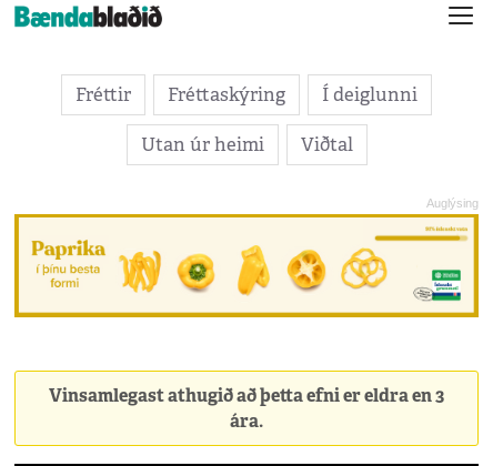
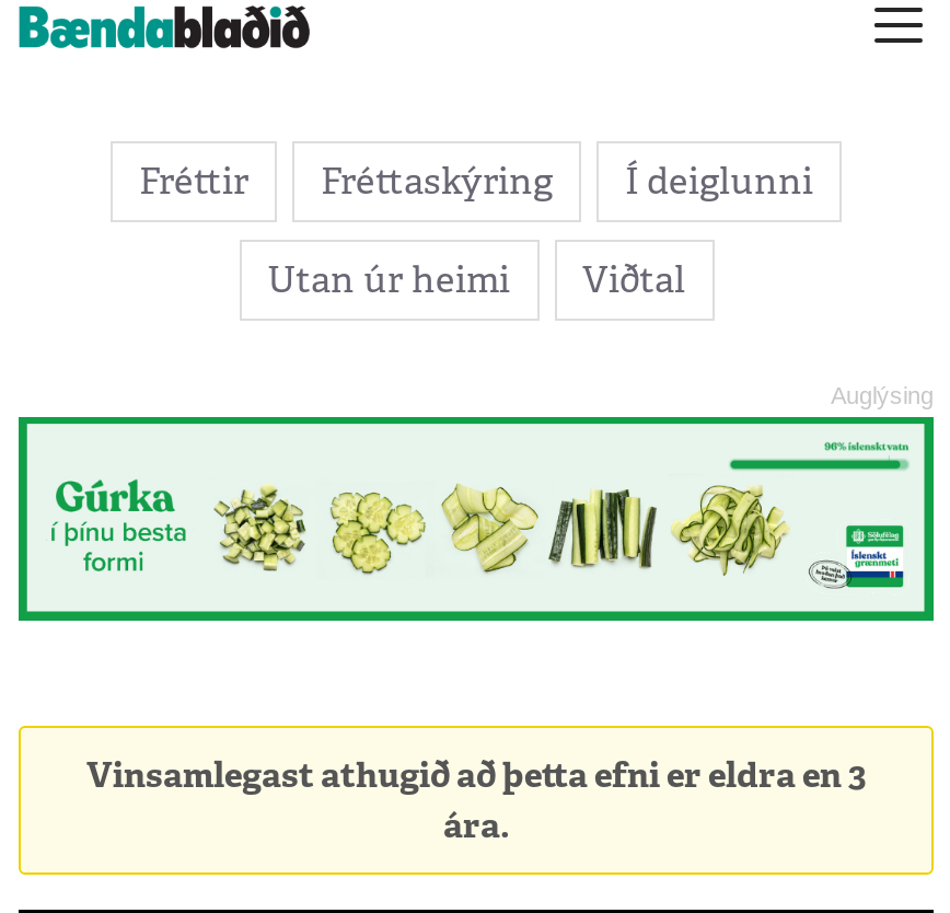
[13,213,480,318] [image] -> [16,415,936,623] [image]

